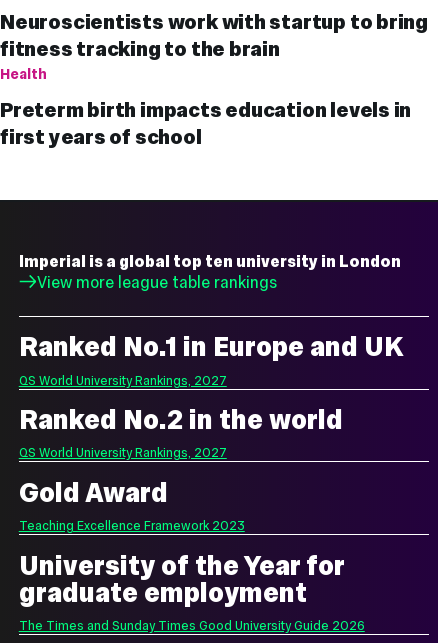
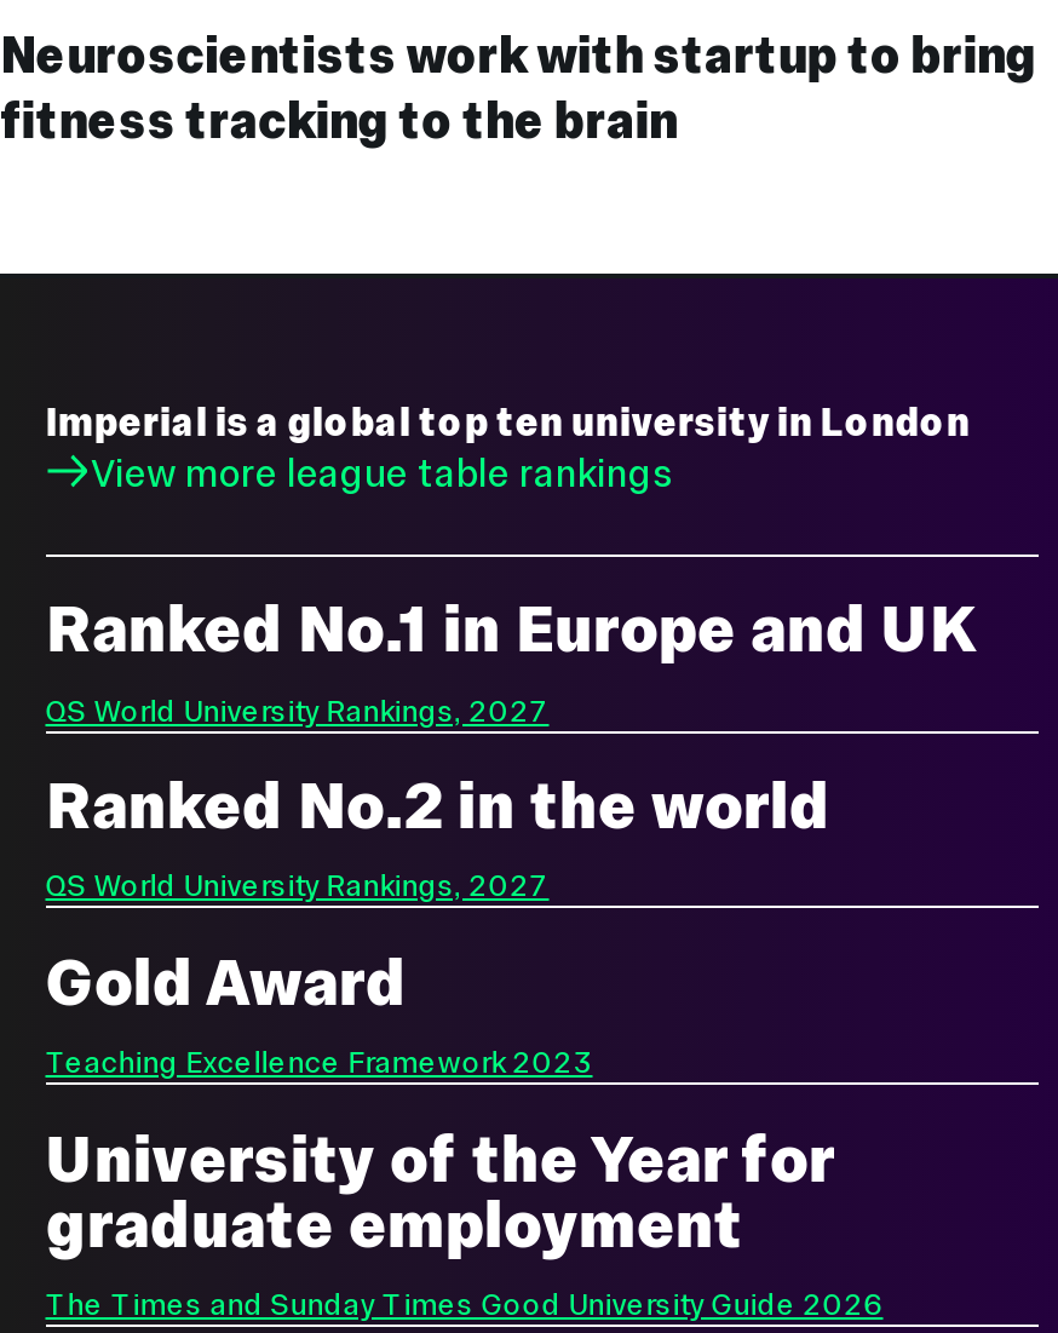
[0,65,411,150] Health | Preterm birth impacts education levels in | first years of school -> none

